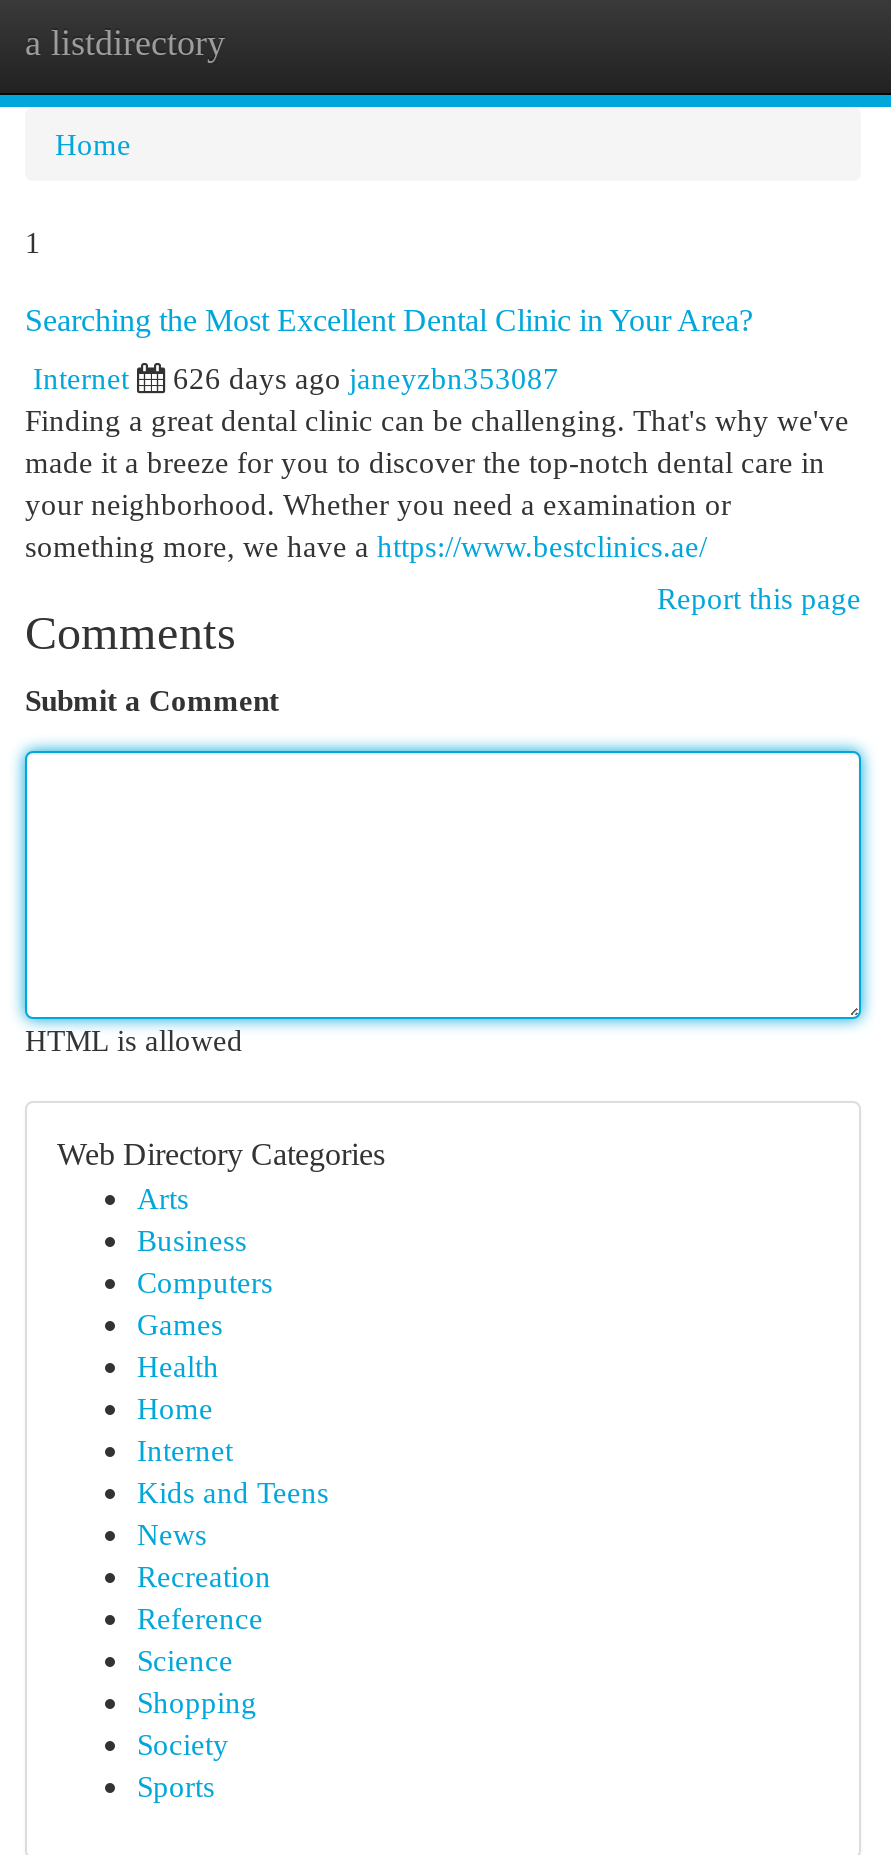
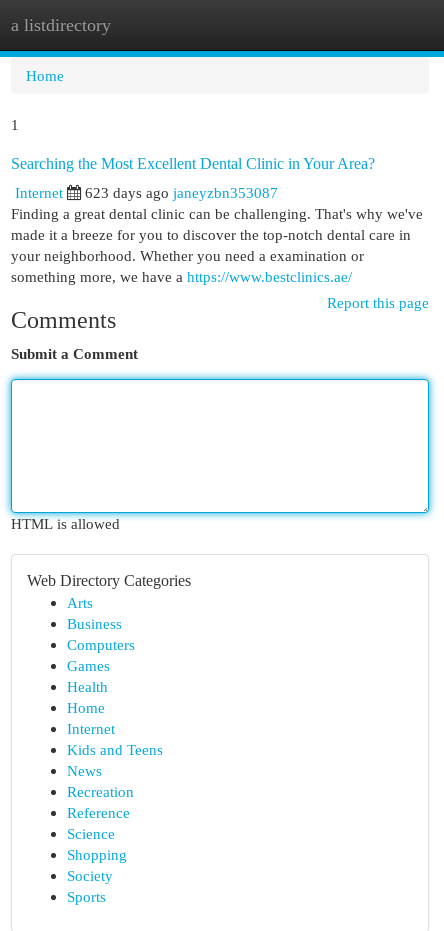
[173,361,559,395] 626 days ago janeyzbn353087 -> [85,184,278,201] 623 days ago janeyzbn353087

